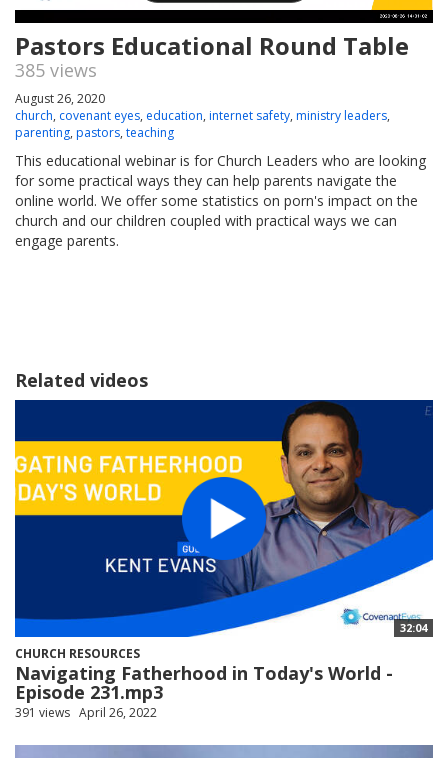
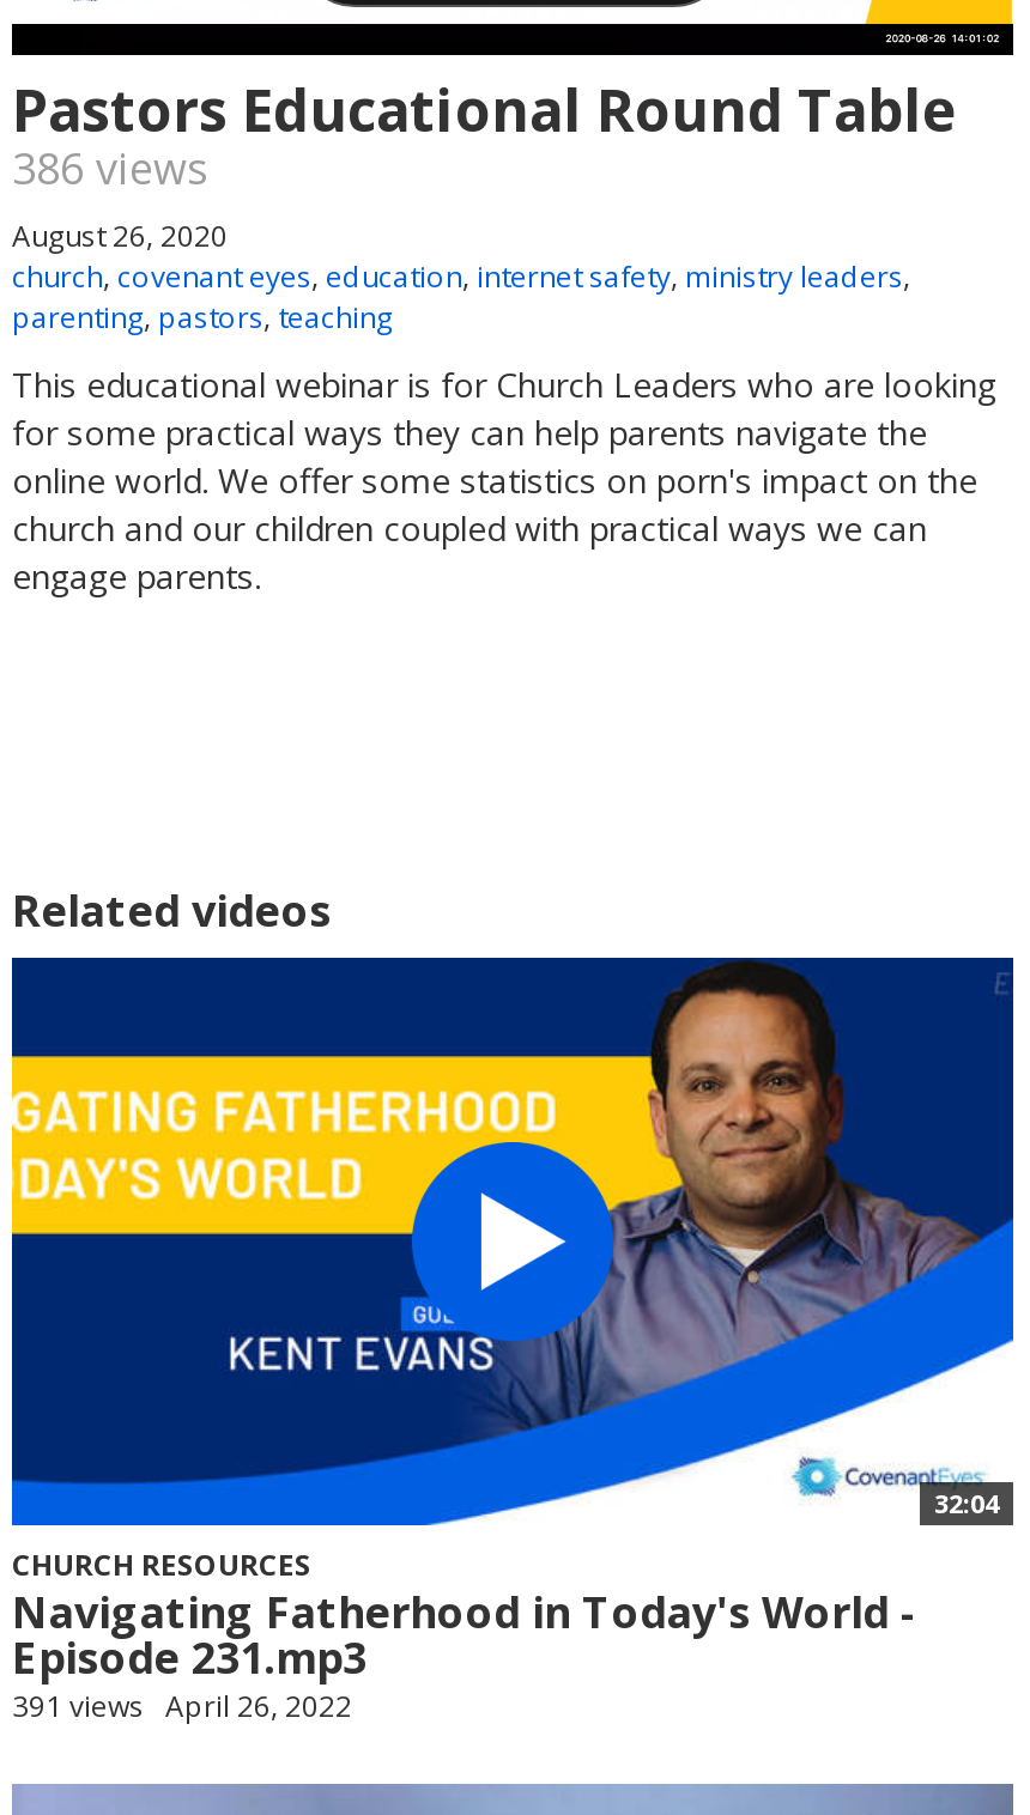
[15,58,97,82] 385 views -> [12,139,208,197] 386 views

